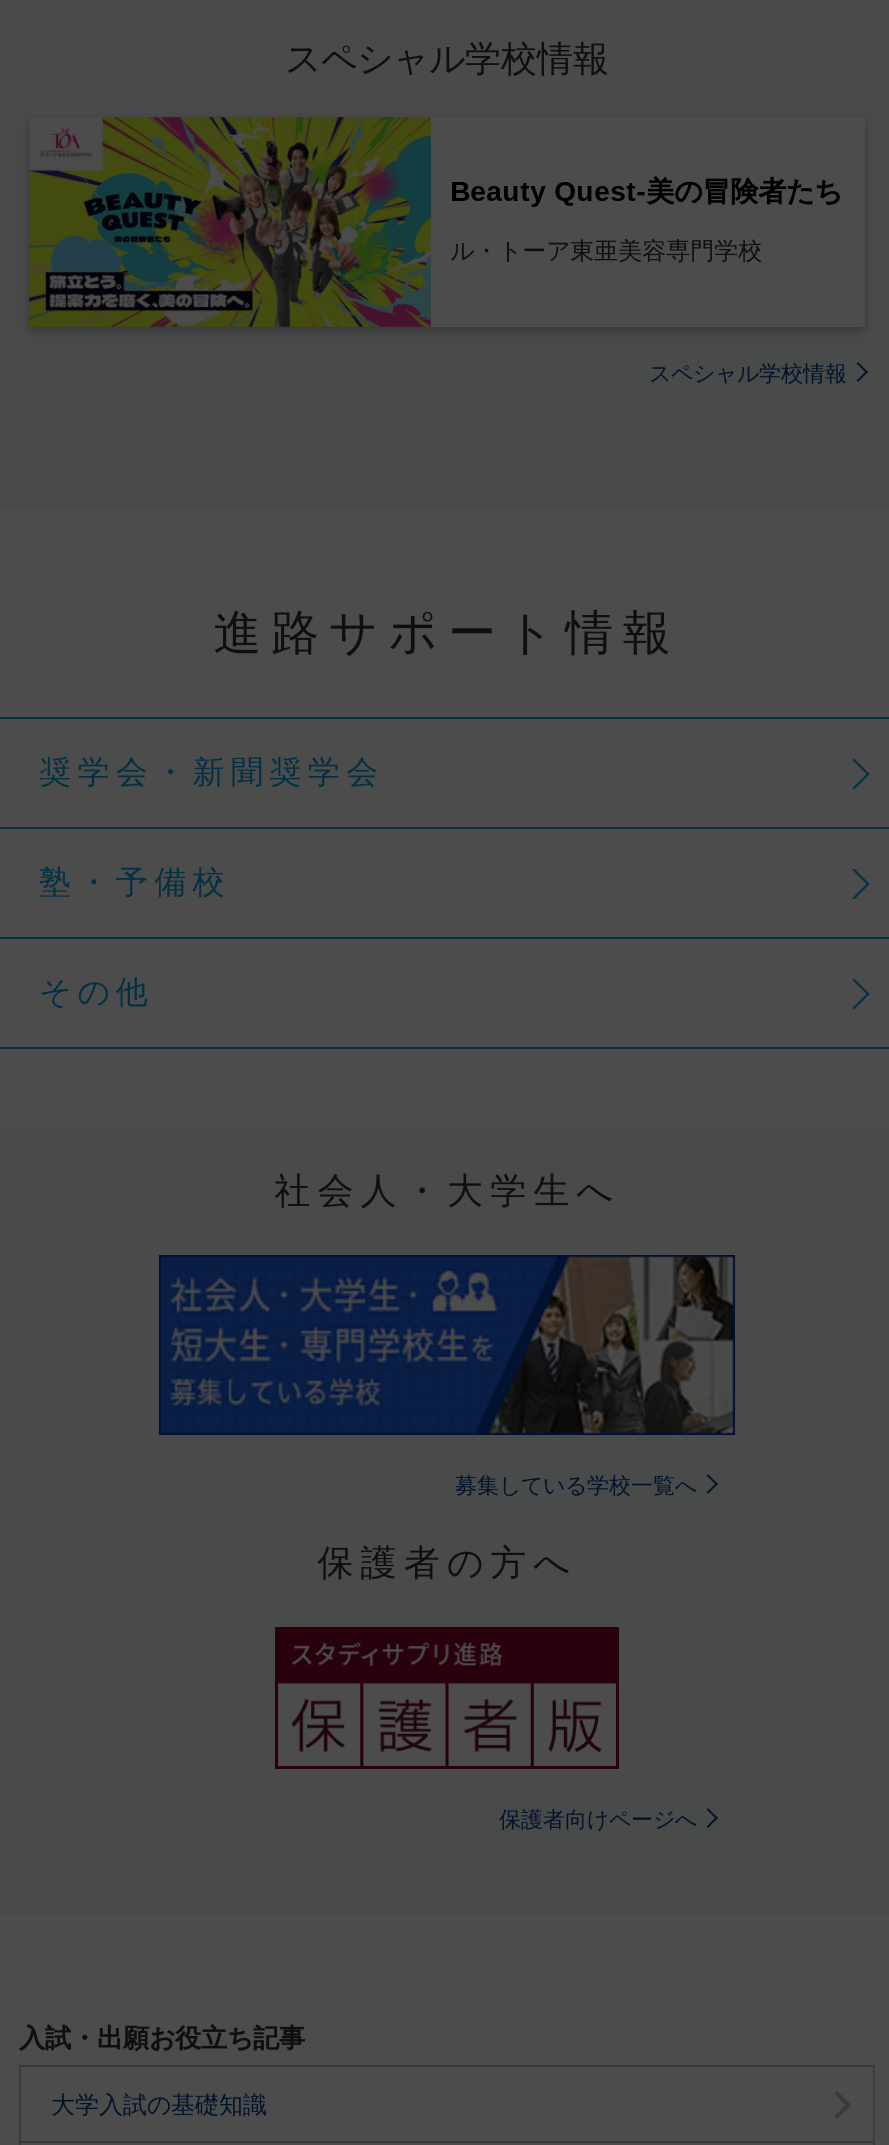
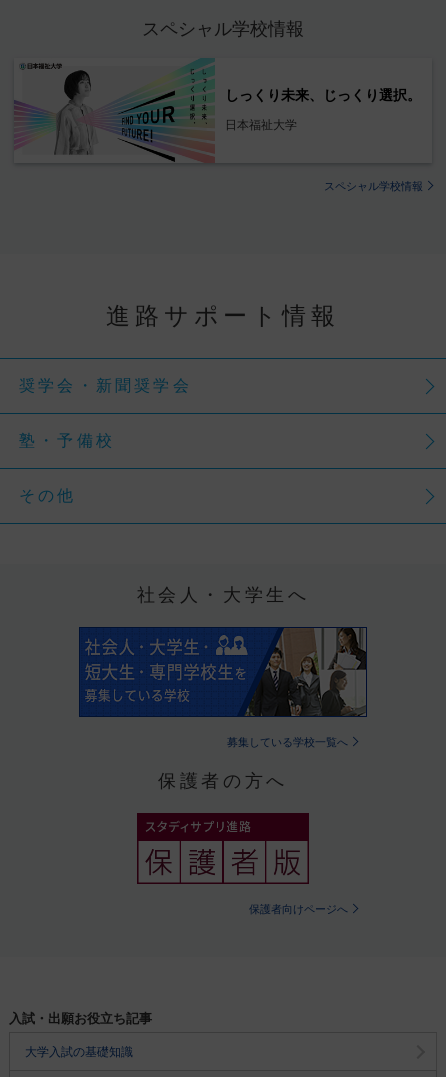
[27,115,842,329] [image] | Beauty Quest-美の冒険者たち -> [13,57,421,163] [image] | しっくり未来、じっくり選択。
[450,237,762,265] ル・トーア東亜美容専門学校 -> [225,118,297,132] 日本福祉大学

